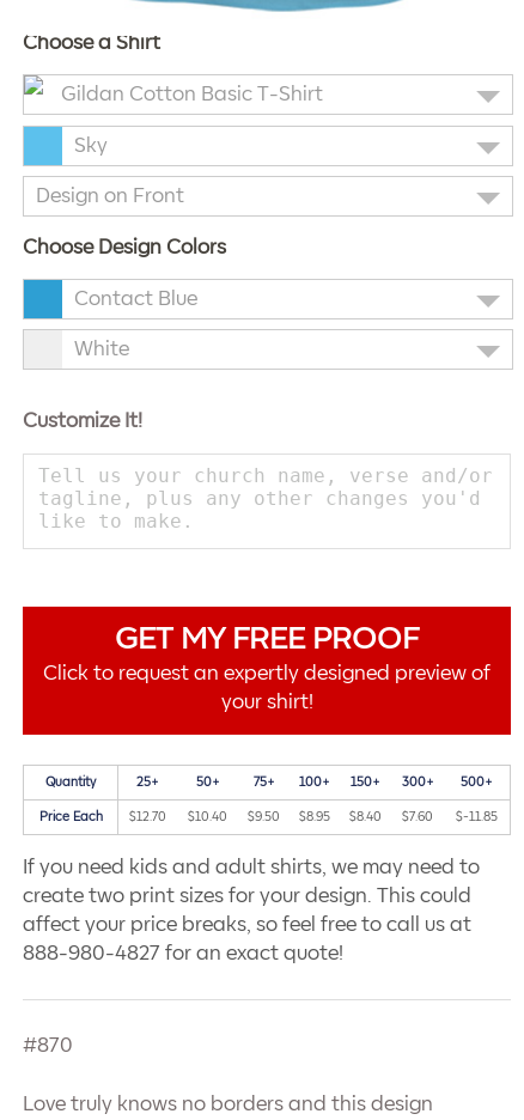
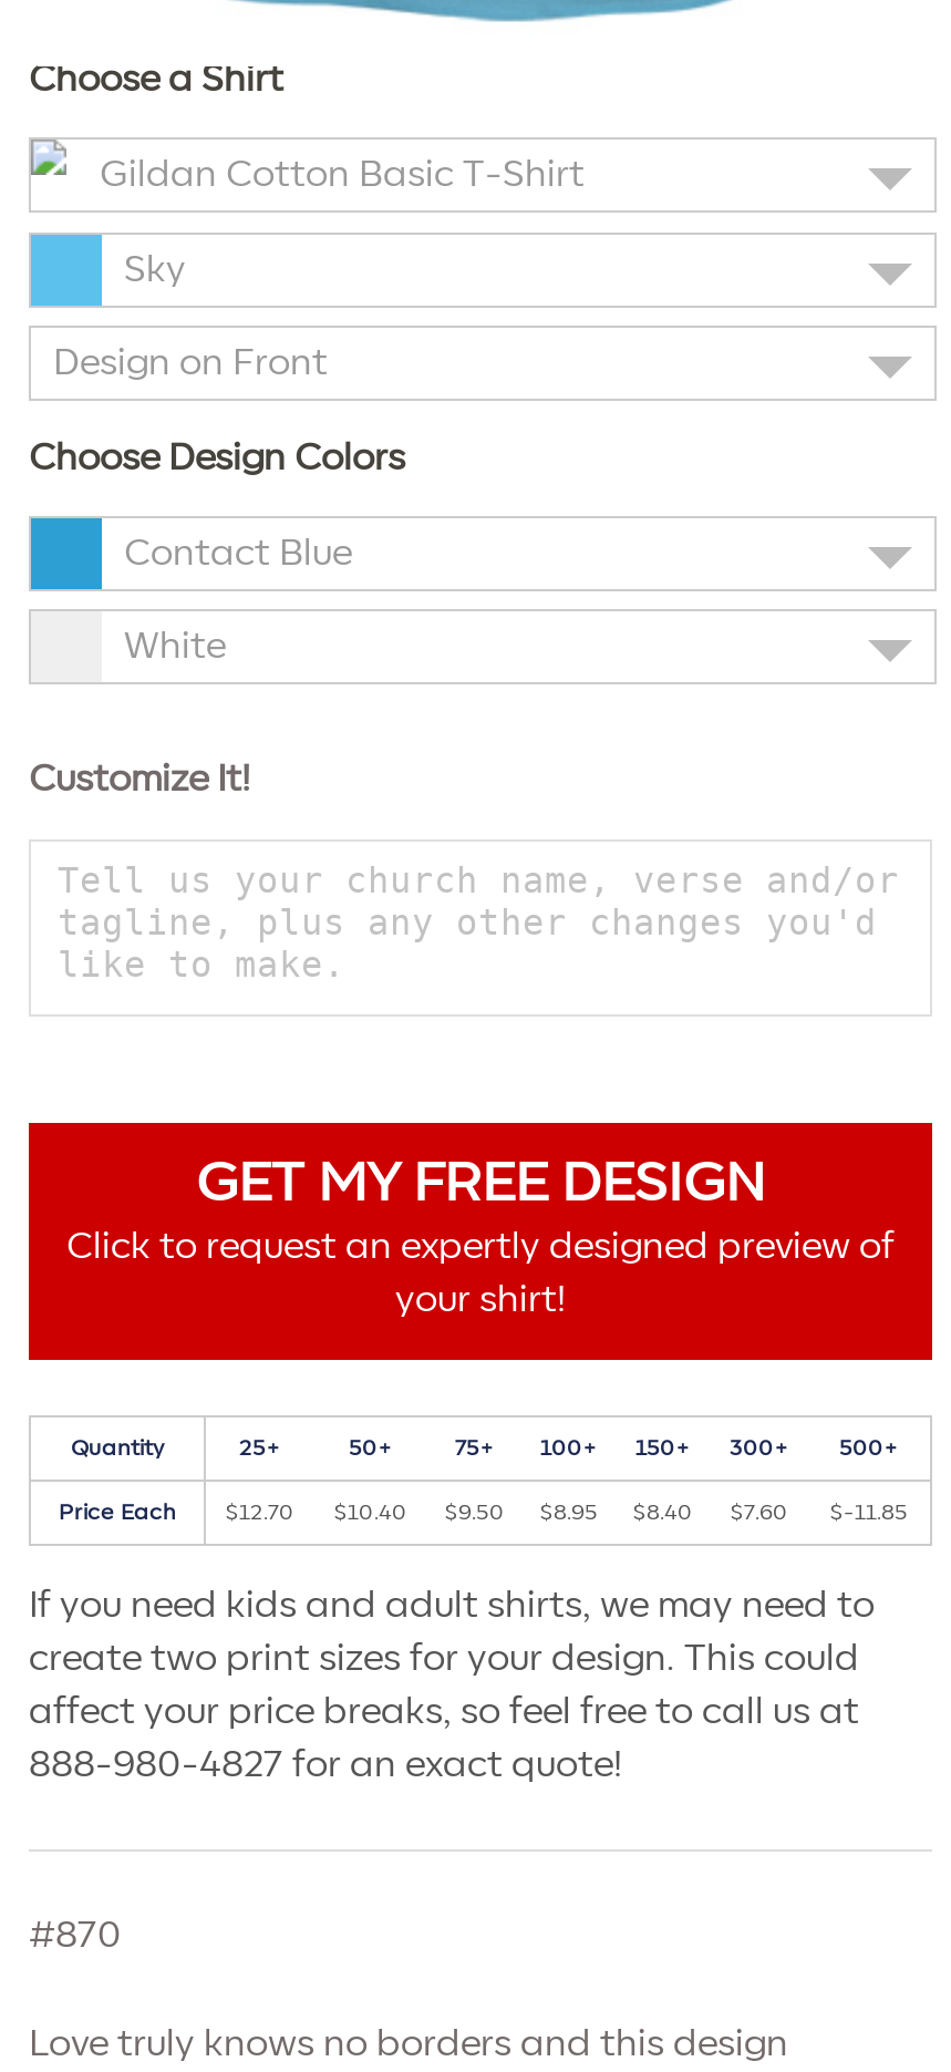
[115,624,419,653] GET MY FREE PROOF -> [196,1155,765,1208] GET MY FREE DESIGN

